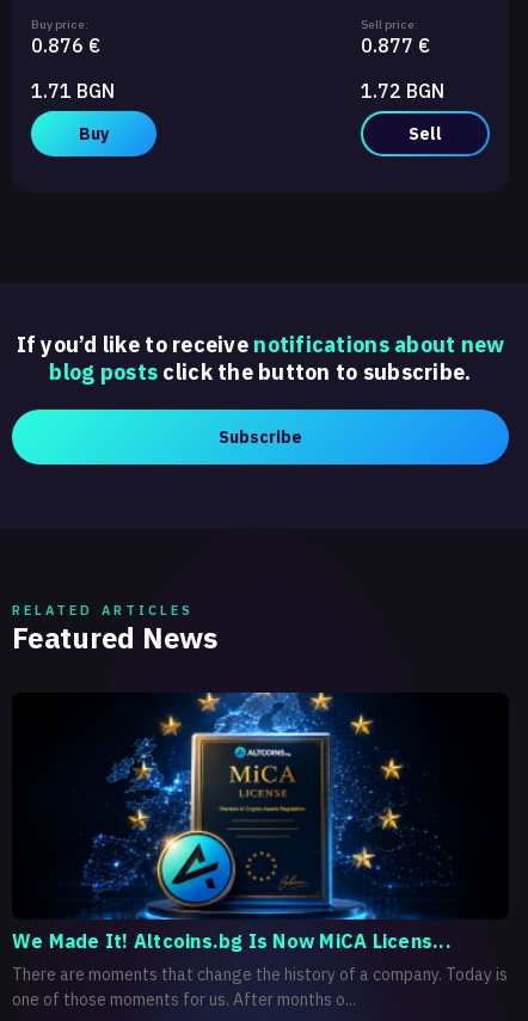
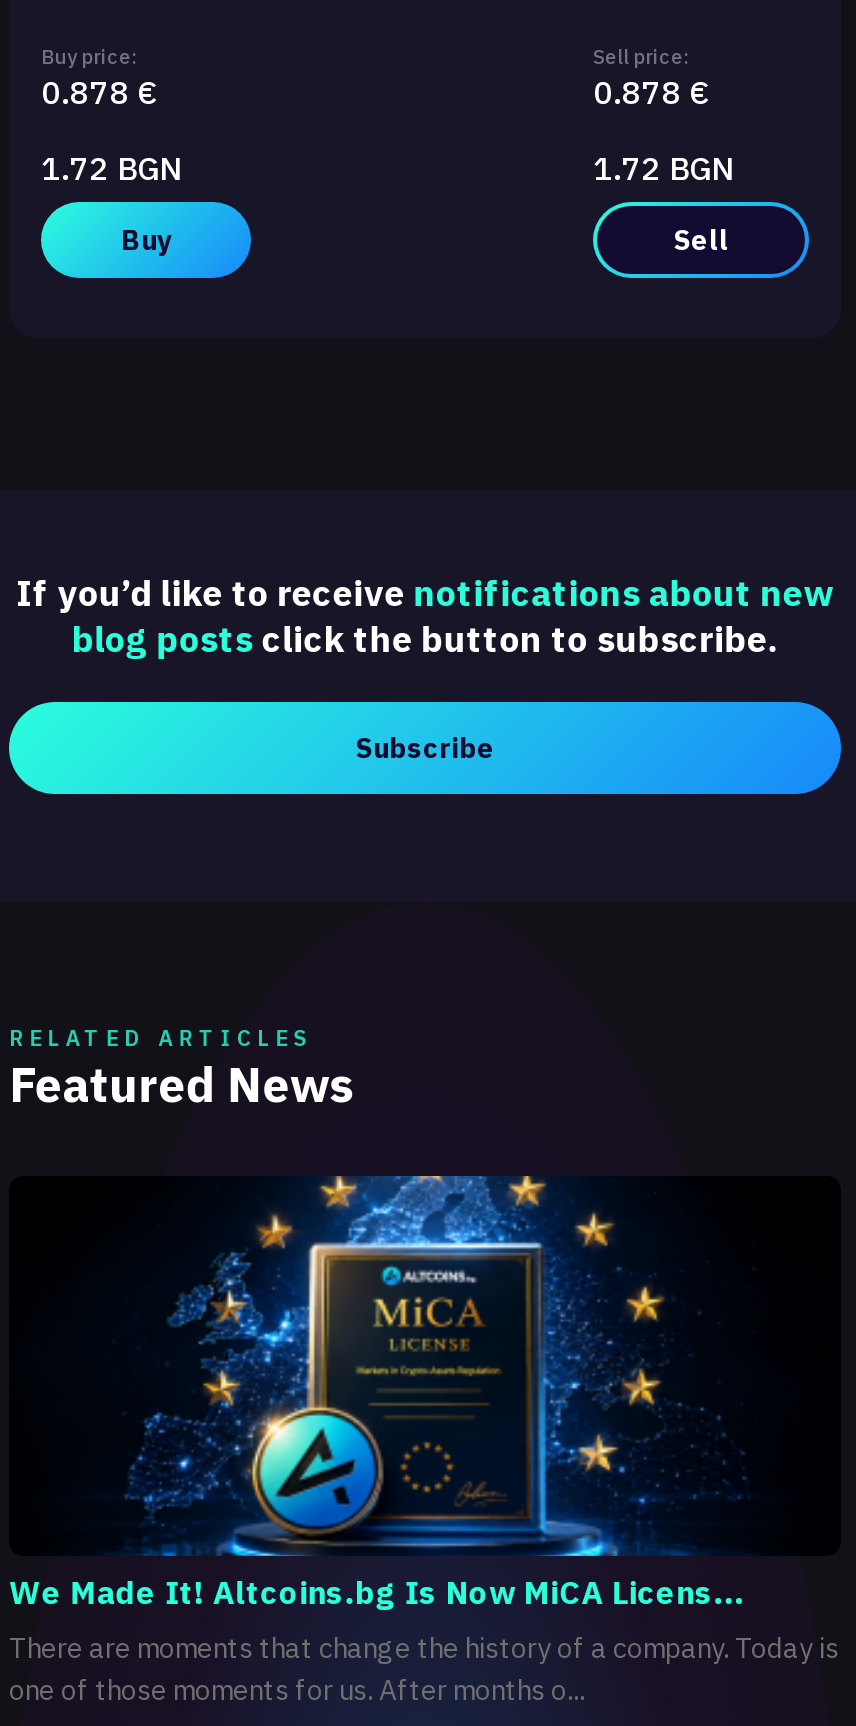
[31,33,100,57] 0.876 € -> [41,72,157,112] 0.878 €
[361,33,430,57] 0.877 € -> [593,72,709,112] 0.878 €
[31,79,115,103] 1.71 BGN -> [41,148,181,188] 1.72 BGN

